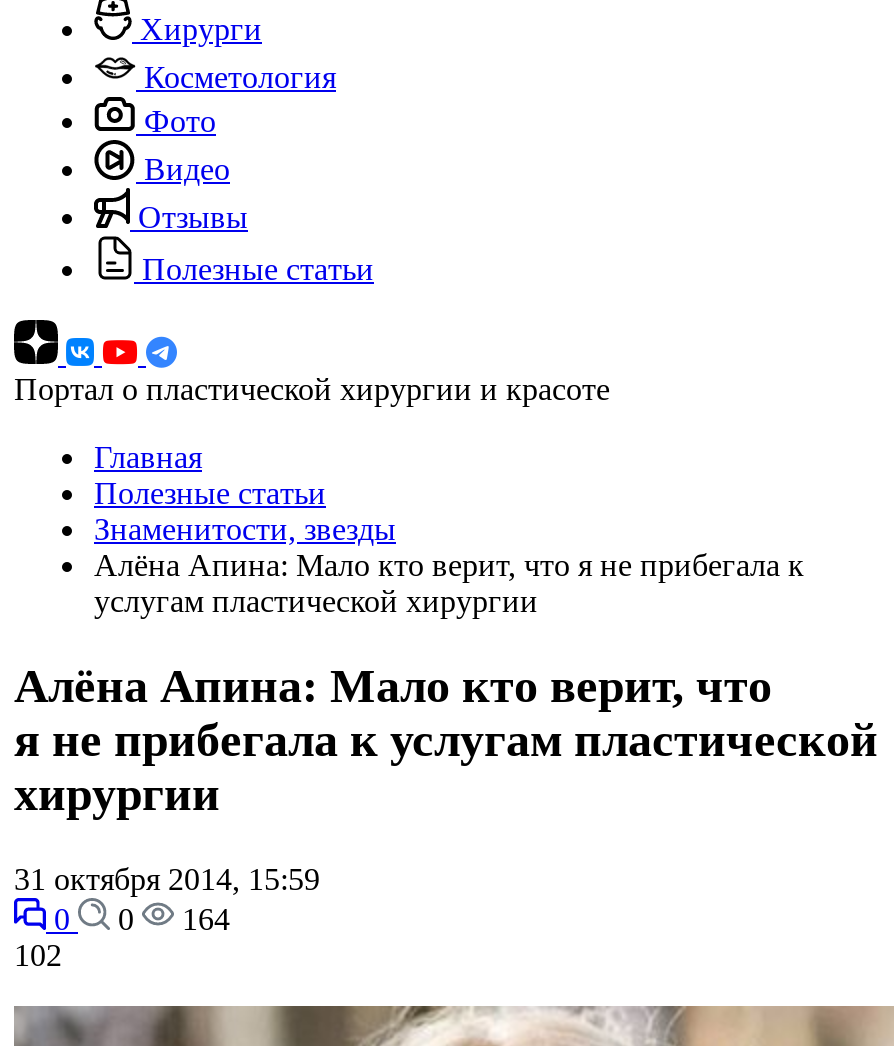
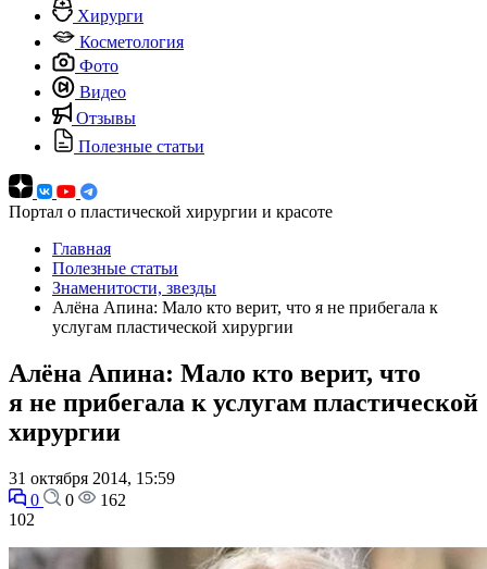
[54,901,230,935] 0 0 164 -> [30,490,126,509] 0 0 162

